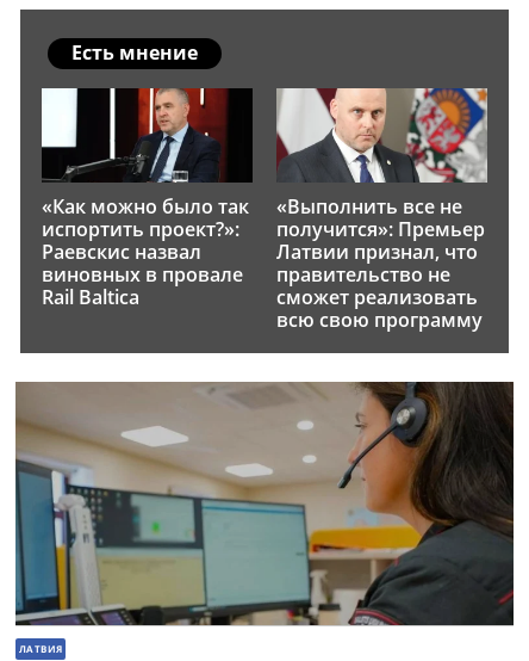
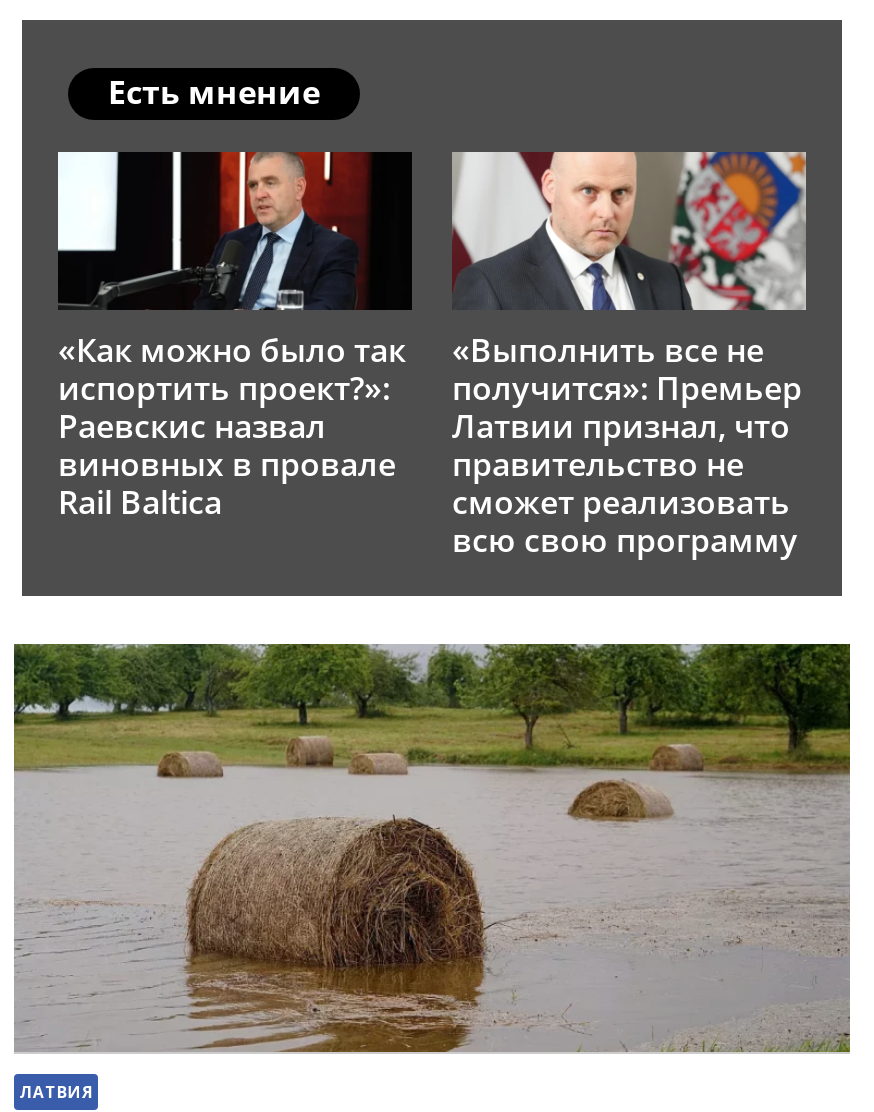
[15,382,515,626] [image] -> [14,644,852,1054] [image]

